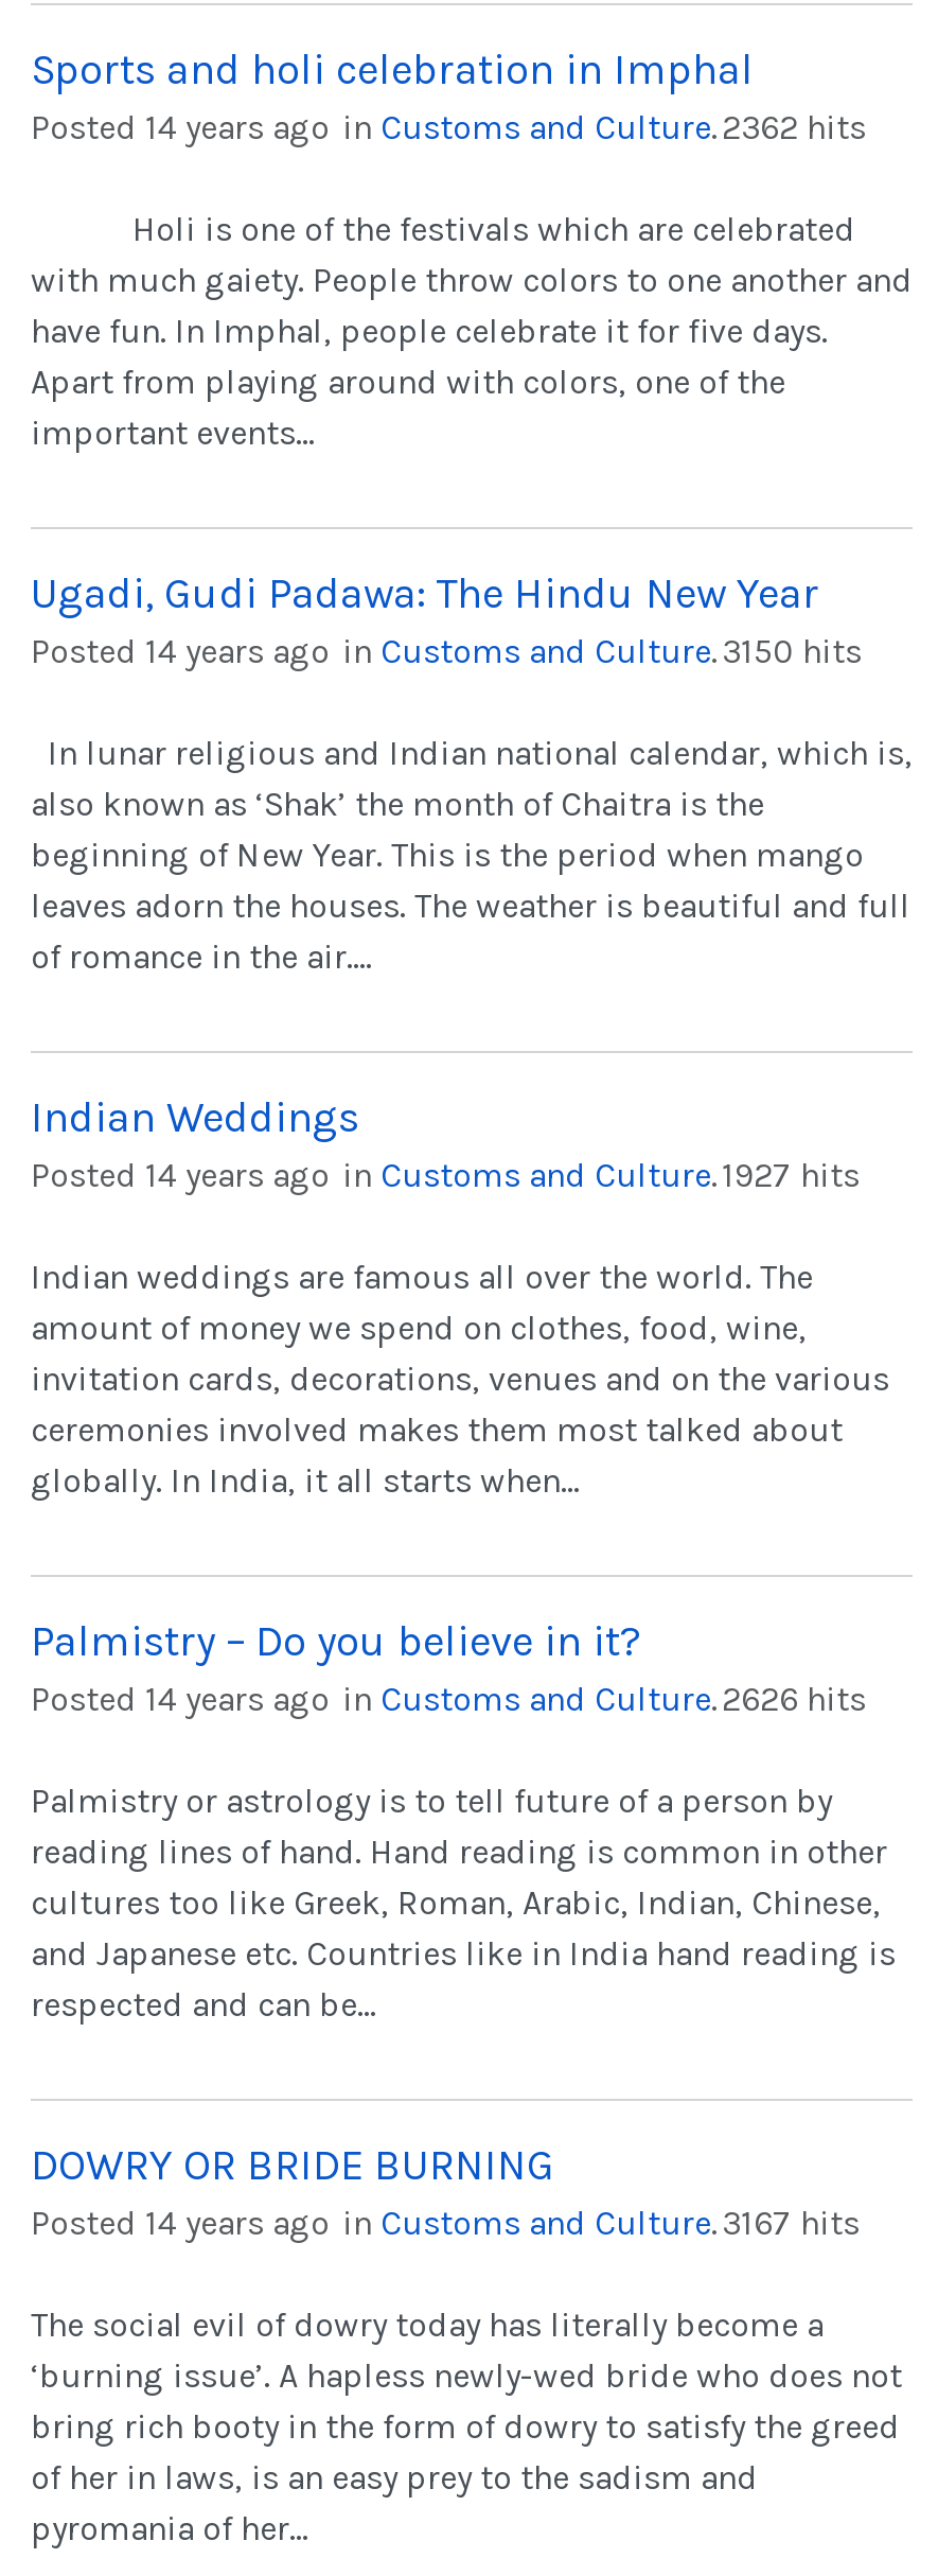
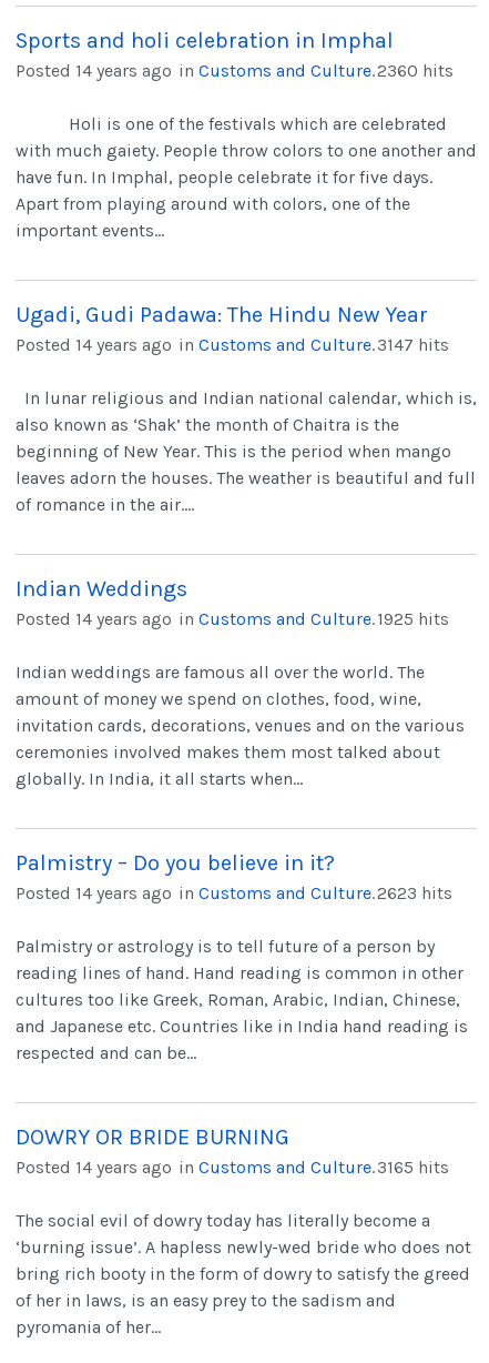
[31,108,866,148] Posted 14 years ago in Customs and Culture. 2362 hits -> [16,60,454,81] Posted 14 years ago in Customs and Culture. 2360 hits
[31,632,862,672] Posted 14 years ago in Customs and Culture. 3150 hits -> [16,334,449,356] Posted 14 years ago in Customs and Culture. 3147 hits
[31,1156,860,1196] Posted 14 years ago in Customs and Culture. 1927 hits -> [16,609,449,630] Posted 14 years ago in Customs and Culture. 1925 hits
[31,1679,866,1720] Posted 14 years ago in Customs and Culture. 2626 hits -> [16,883,452,904] Posted 14 years ago in Customs and Culture. 2623 hits
[31,2203,860,2244] Posted 14 years ago in Customs and Culture. 3167 hits -> [16,1157,449,1178] Posted 14 years ago in Customs and Culture. 3165 hits

